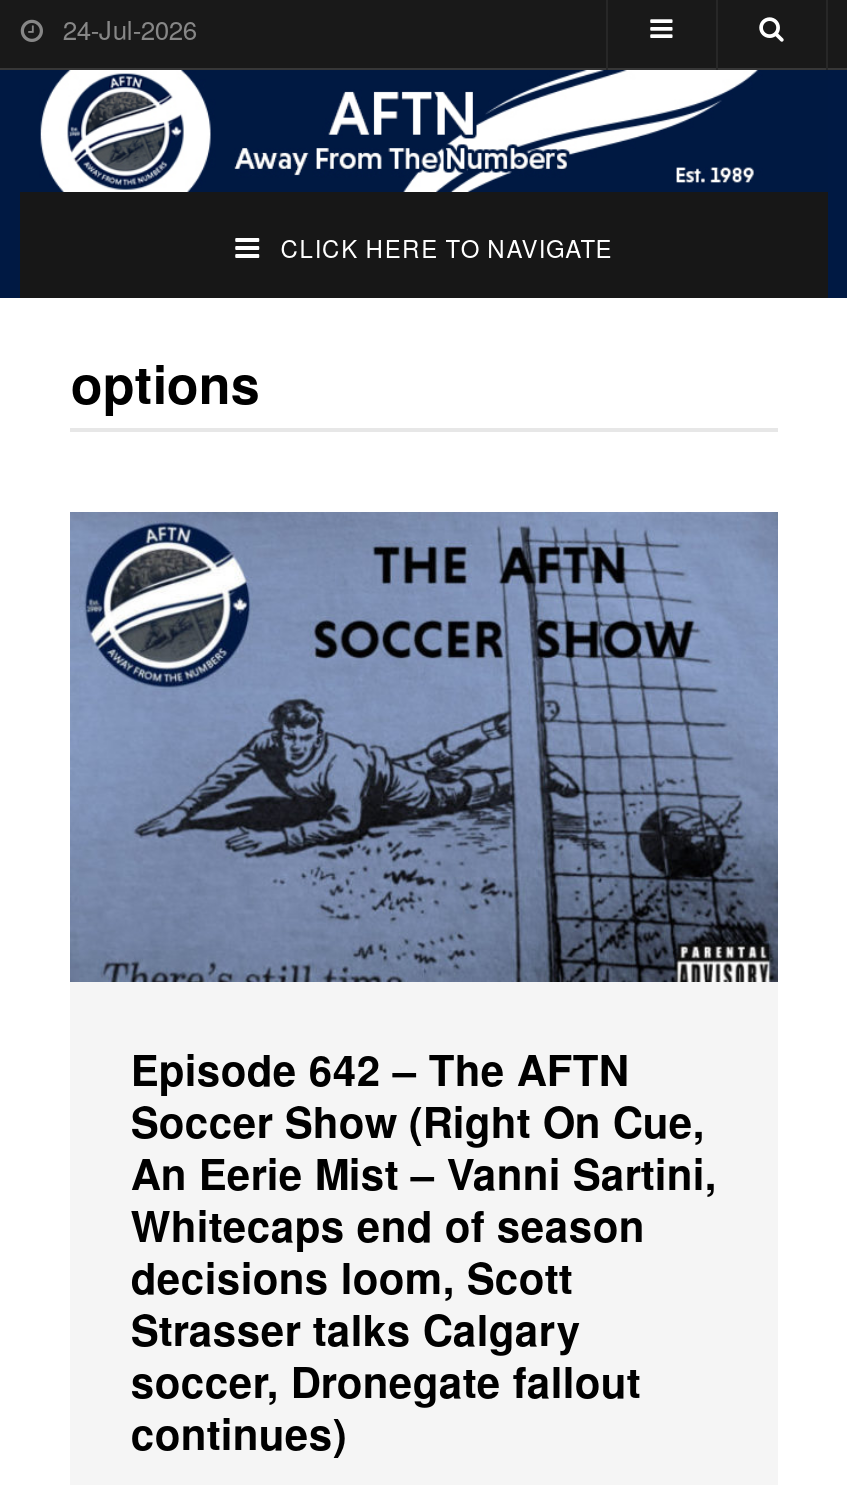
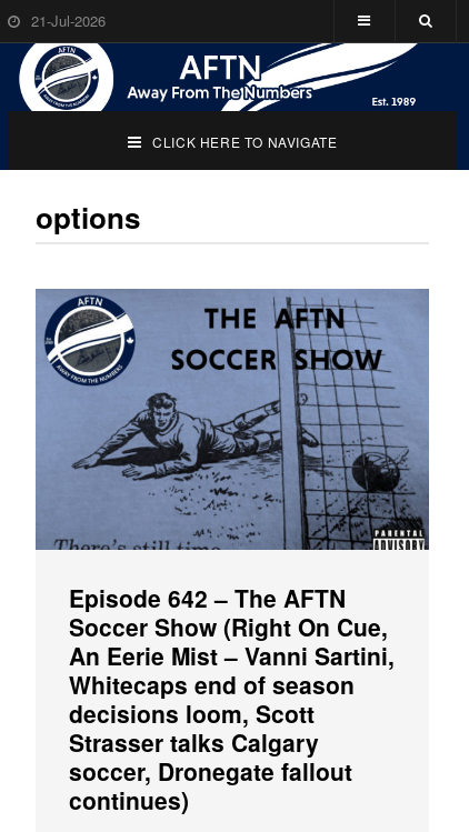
[63,10,197,48] 24-Jul-2026 -> [32,10,106,31] 21-Jul-2026

